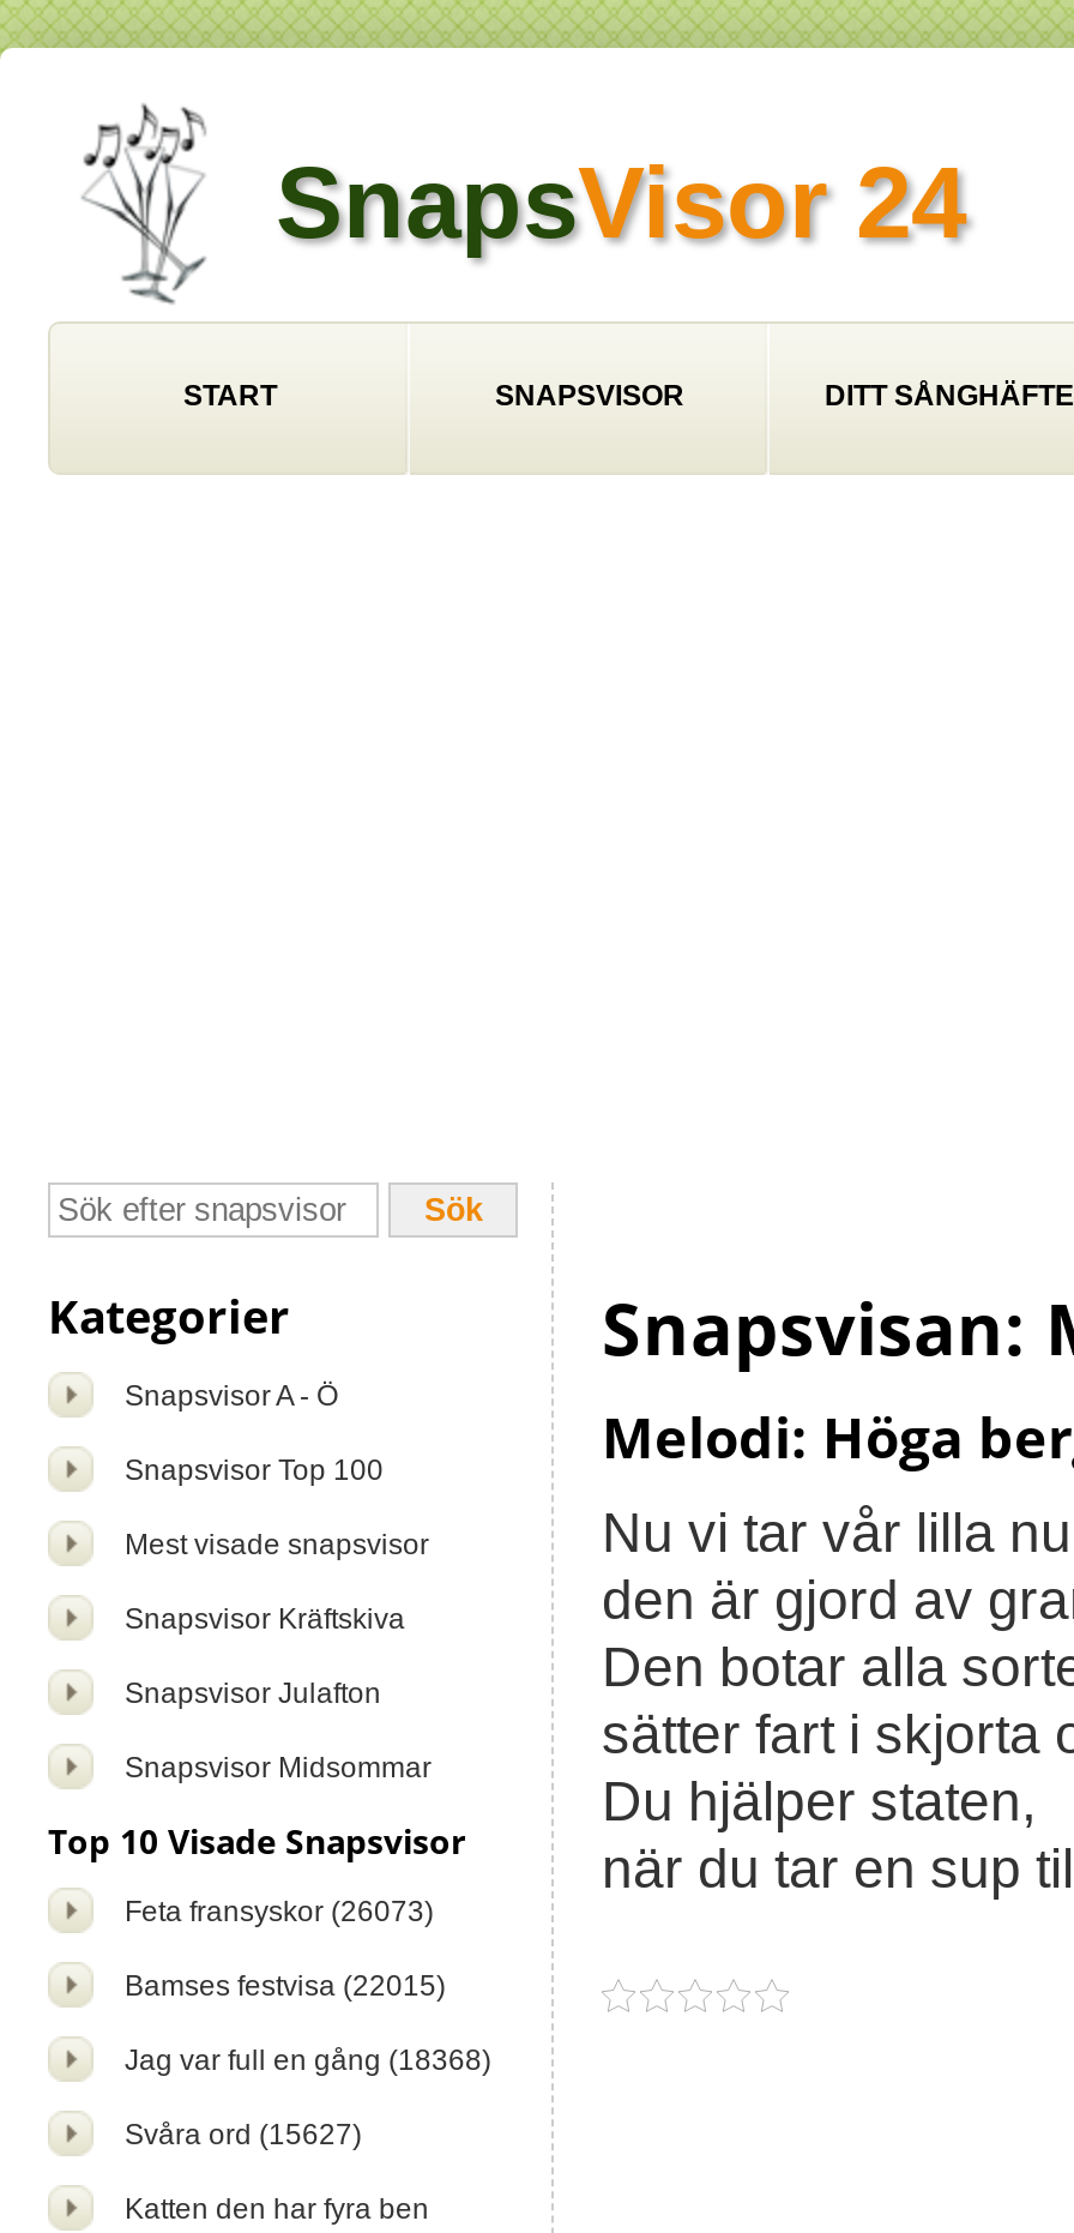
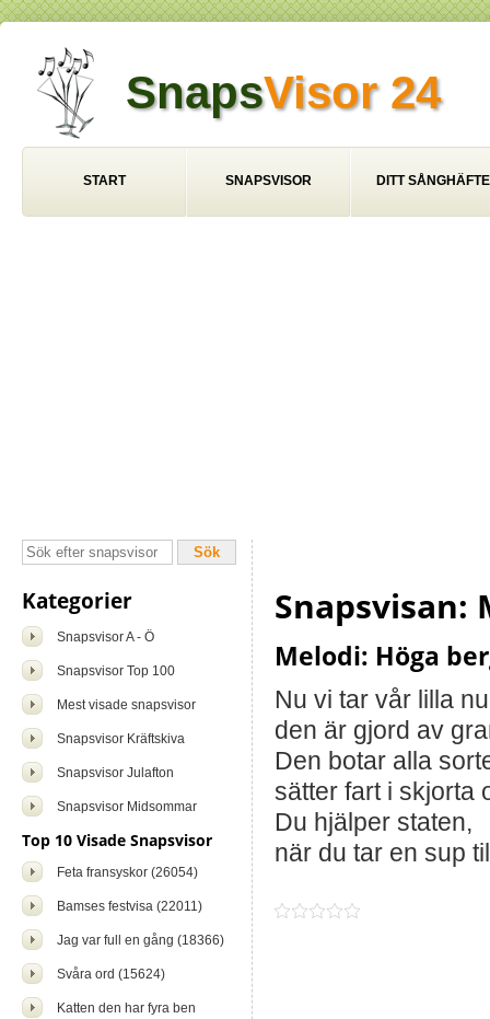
[125,1895,434,1928] Feta fransyskor (26073) -> [57,865,198,880] Feta fransyskor (26054)
[125,1969,446,2003] Bamses festvisa (22015) -> [57,899,202,914] Bamses festvisa (22011)
[125,2044,491,2077] Jag var full en gång (18368) -> [57,933,224,948] Jag var full en gång (18366)
[125,2118,362,2151] Svåra ord (15627) -> [57,966,165,982] Svåra ord (15624)

